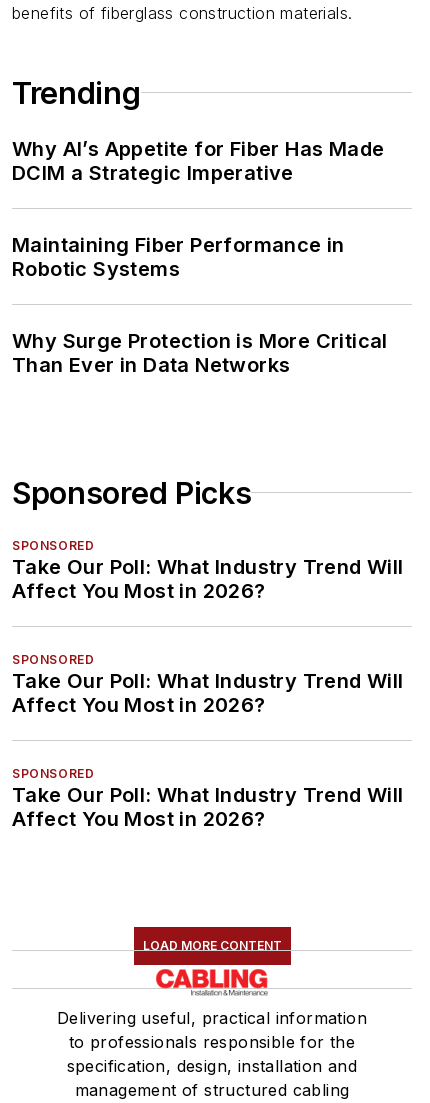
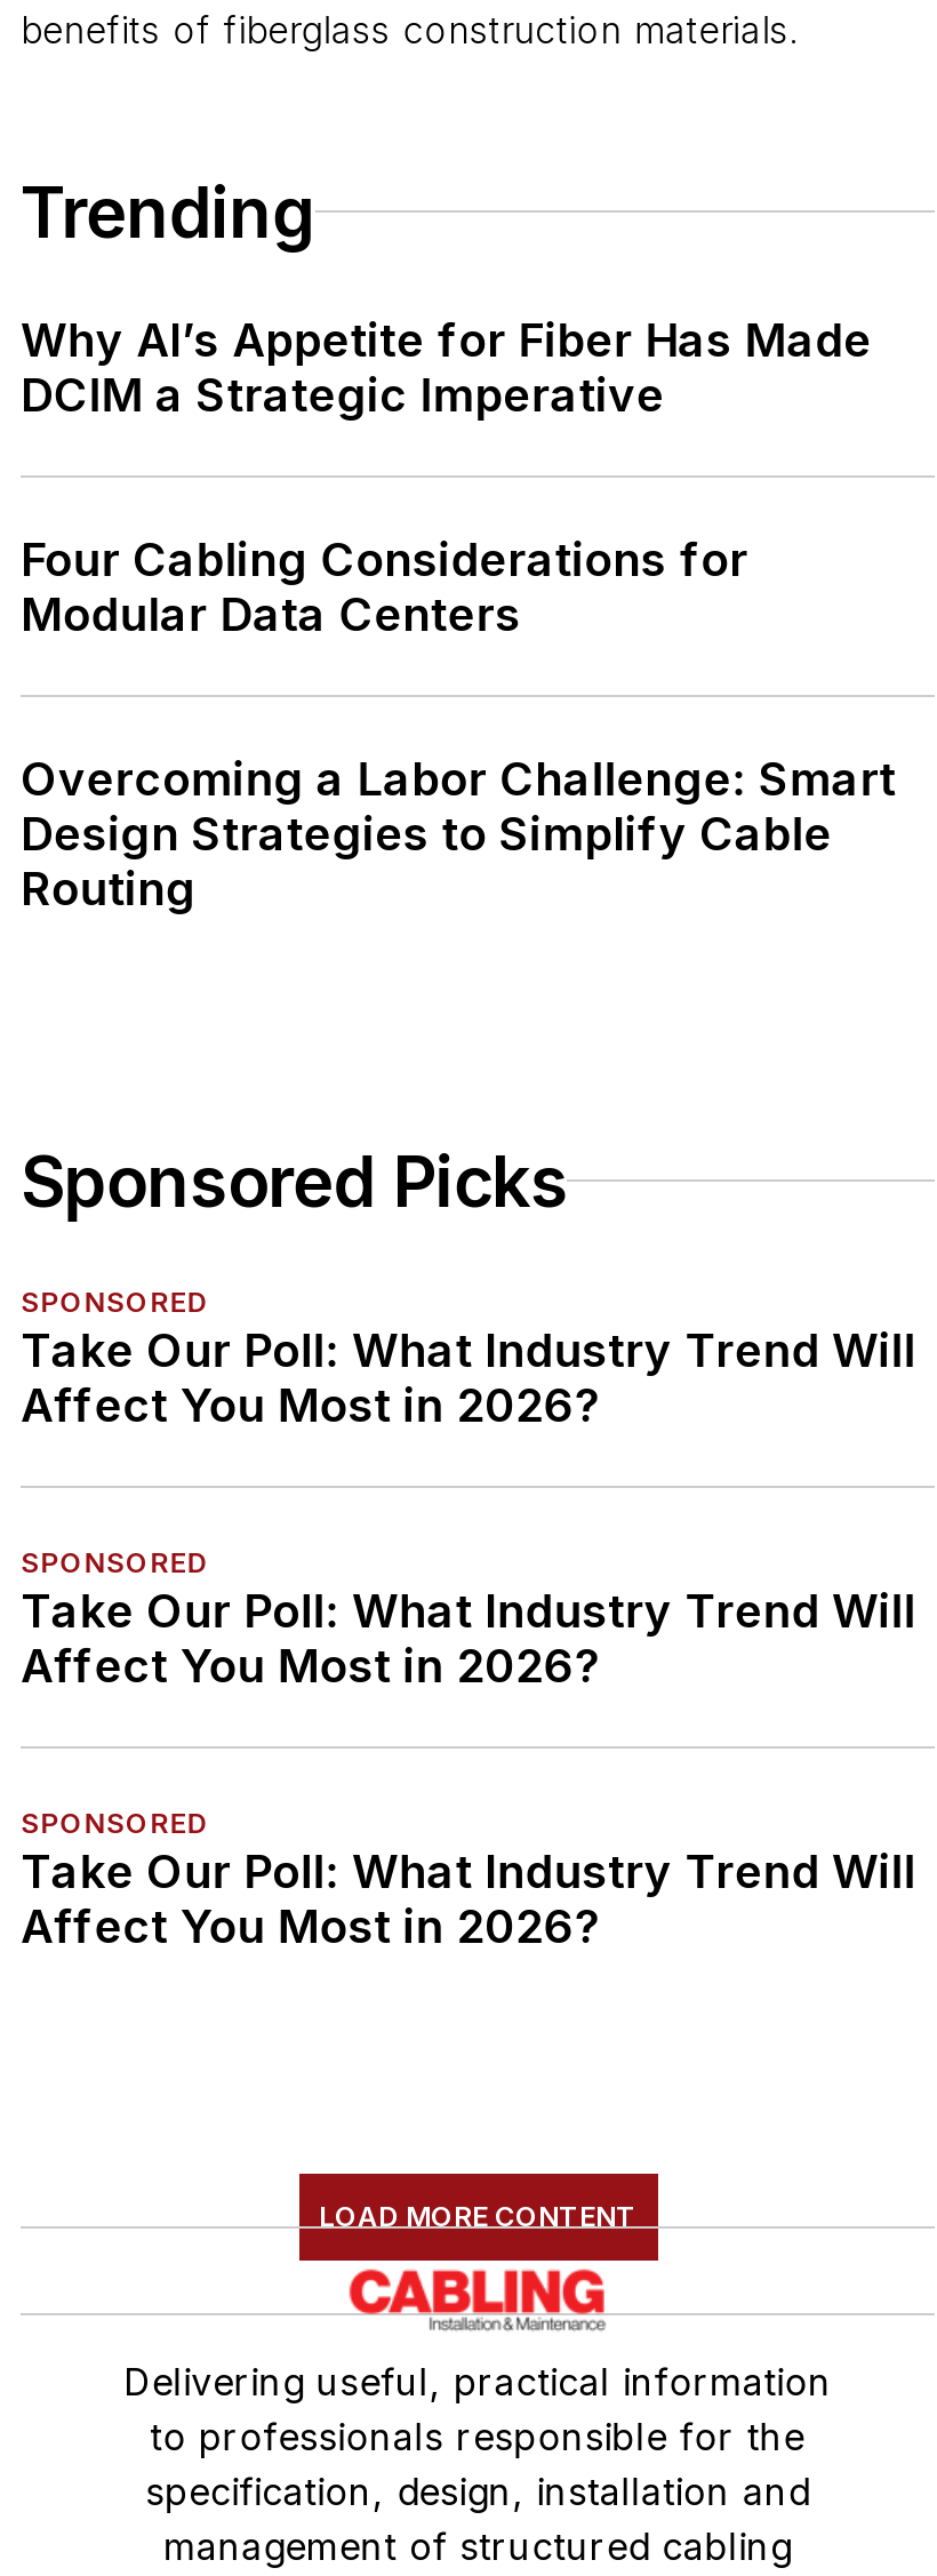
[12,233,345,281] Maintaining Fiber Performance in | Robotic Systems -> [21,532,748,642] Four Cabling Considerations for | Modular Data Centers
[12,329,388,377] Why Surge Protection is More Critical | Than Ever in Data Networks -> [21,752,896,916] Overcoming a Labor Challenge: Smart | Design Strategies to Simplify Cable | Routing

